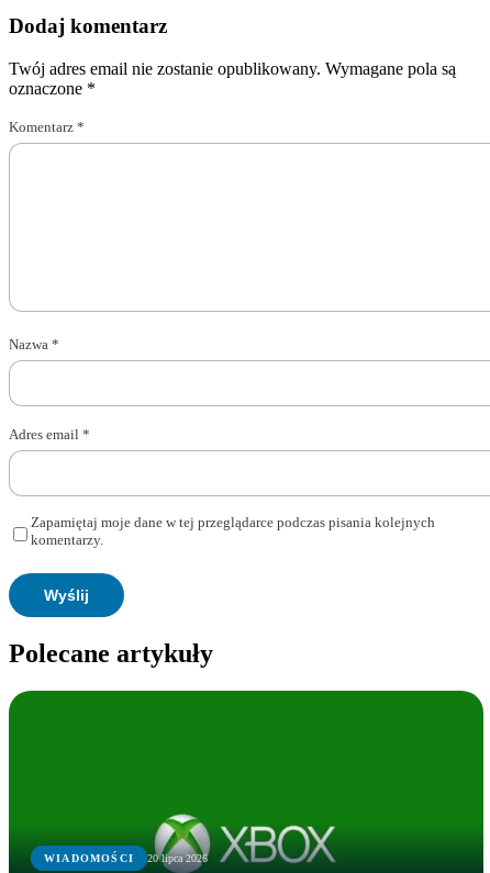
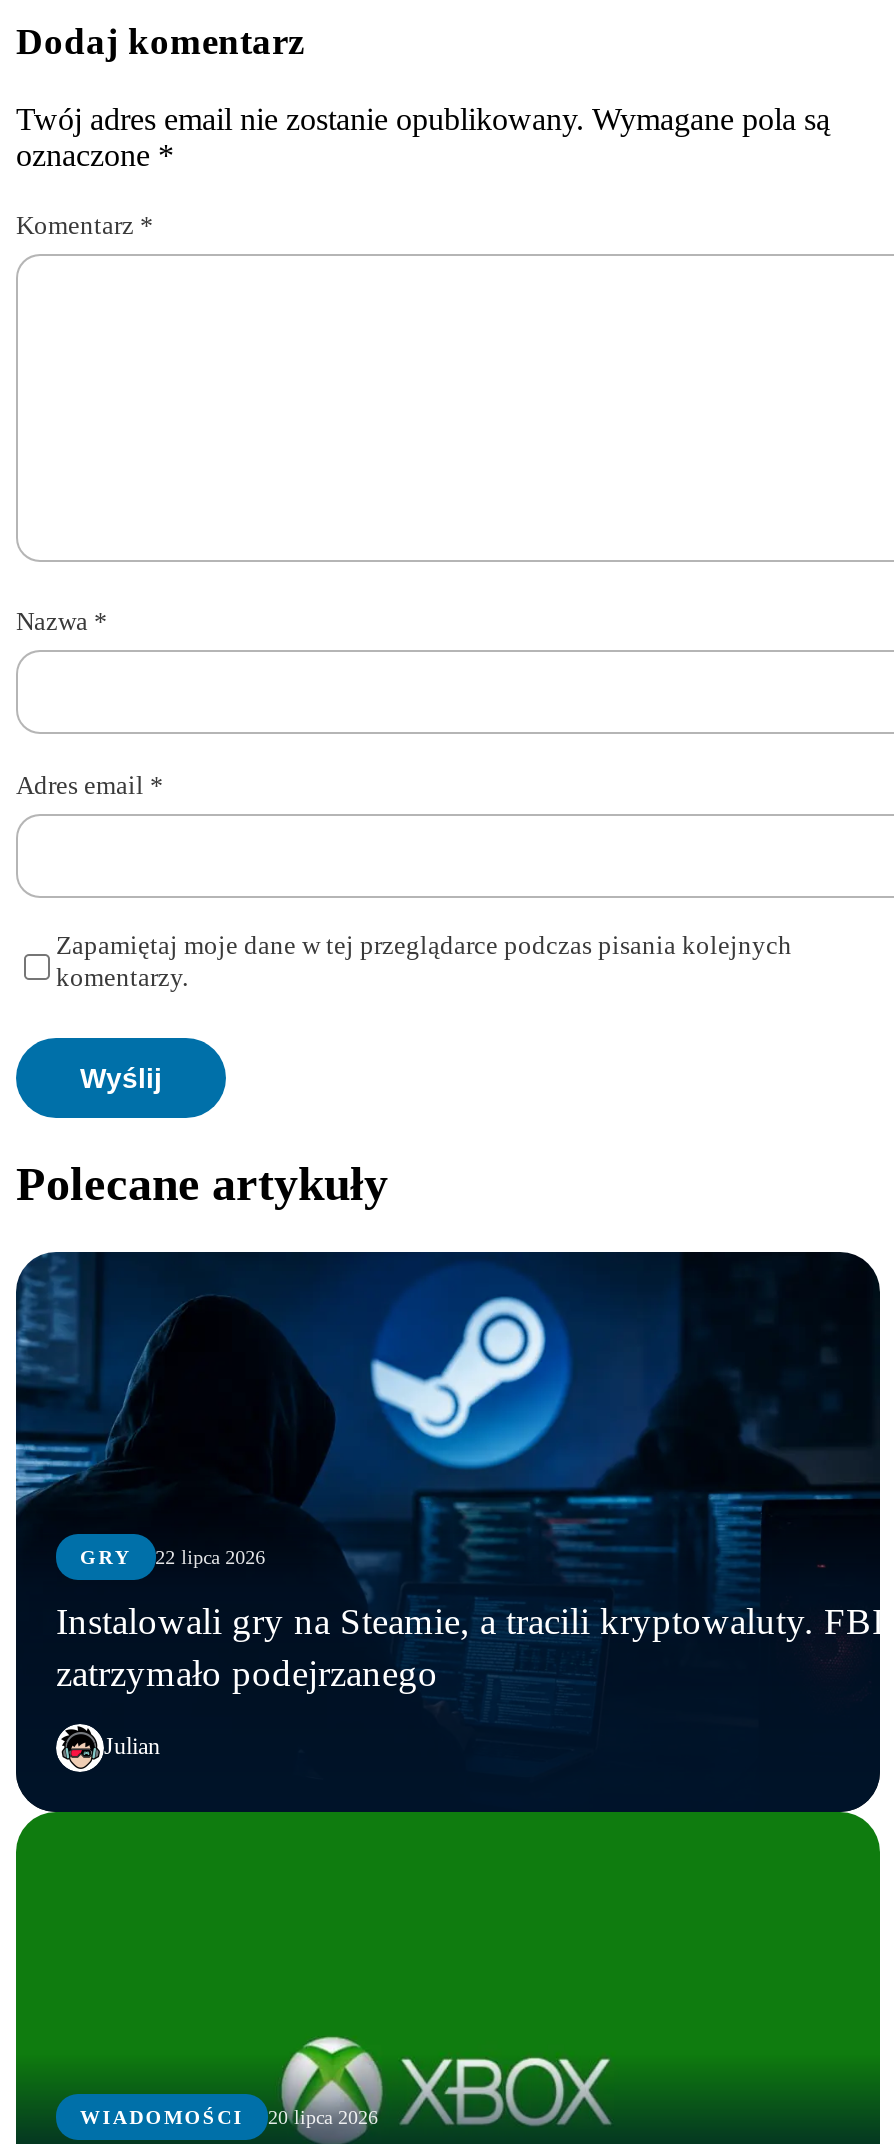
none -> [14,1250,884,1814] [image] | GRY | 22 lipca 2026 | Instalowali gry na Steamie, a tracili kryptowaluty. FBI | zatrzymało podejrzanego | Julian

